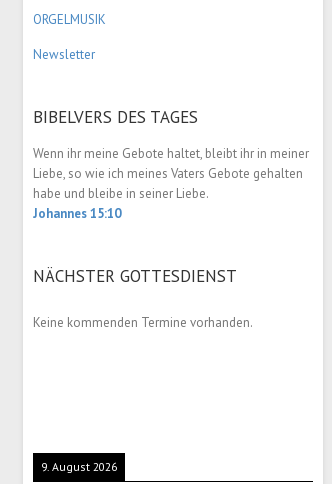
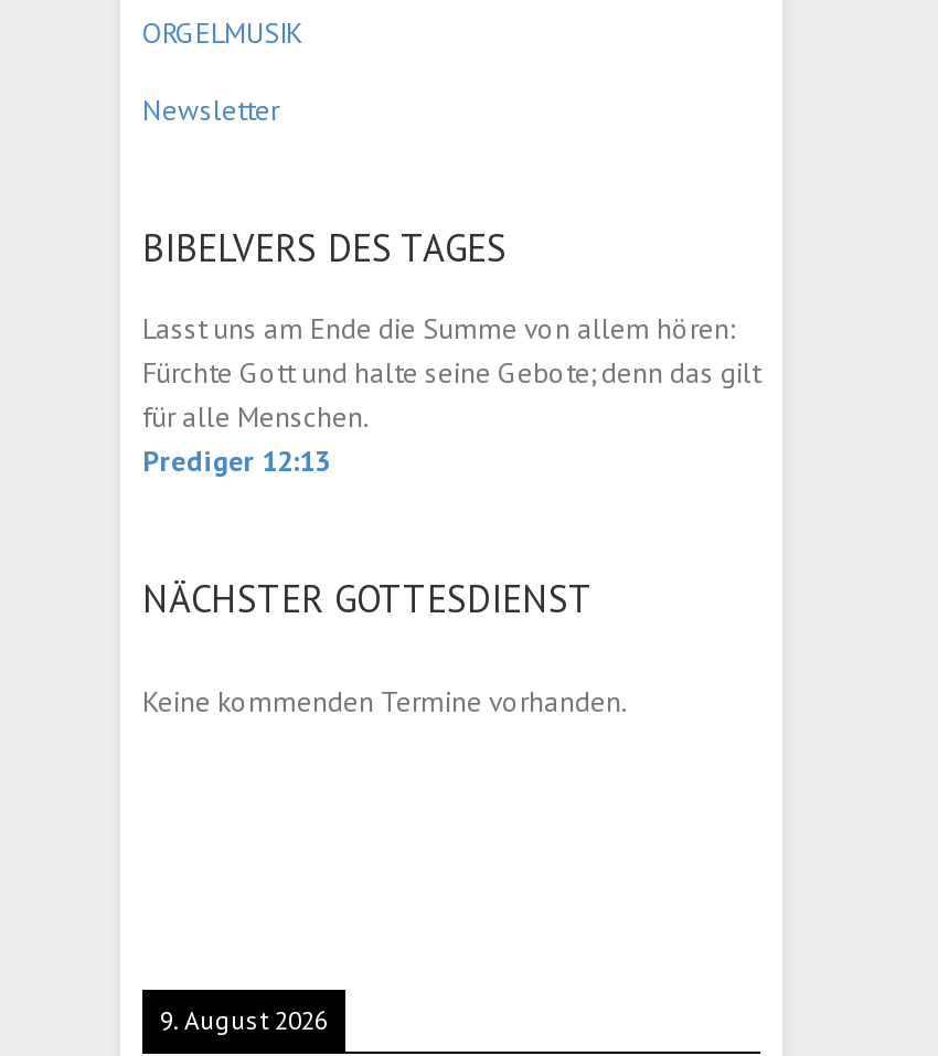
[33,144,309,221] Wenn ihr meine Gebote haltet, bleibt ihr in meiner | Liebe, so wie ich meines Vaters Gebote gehalten | habe und bleibe in seiner Liebe. | Johannes 15:10 -> [142,309,760,479] Lasst uns am Ende die Summe von allem hören: | Fürchte Gott und halte seine Gebote; denn das gilt | für alle Menschen. | Prediger 12:13

